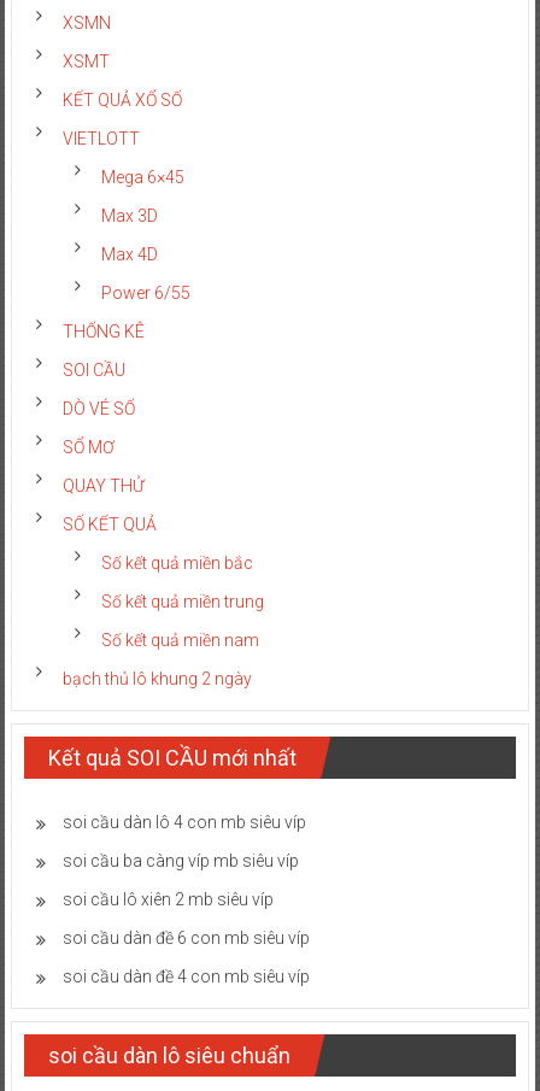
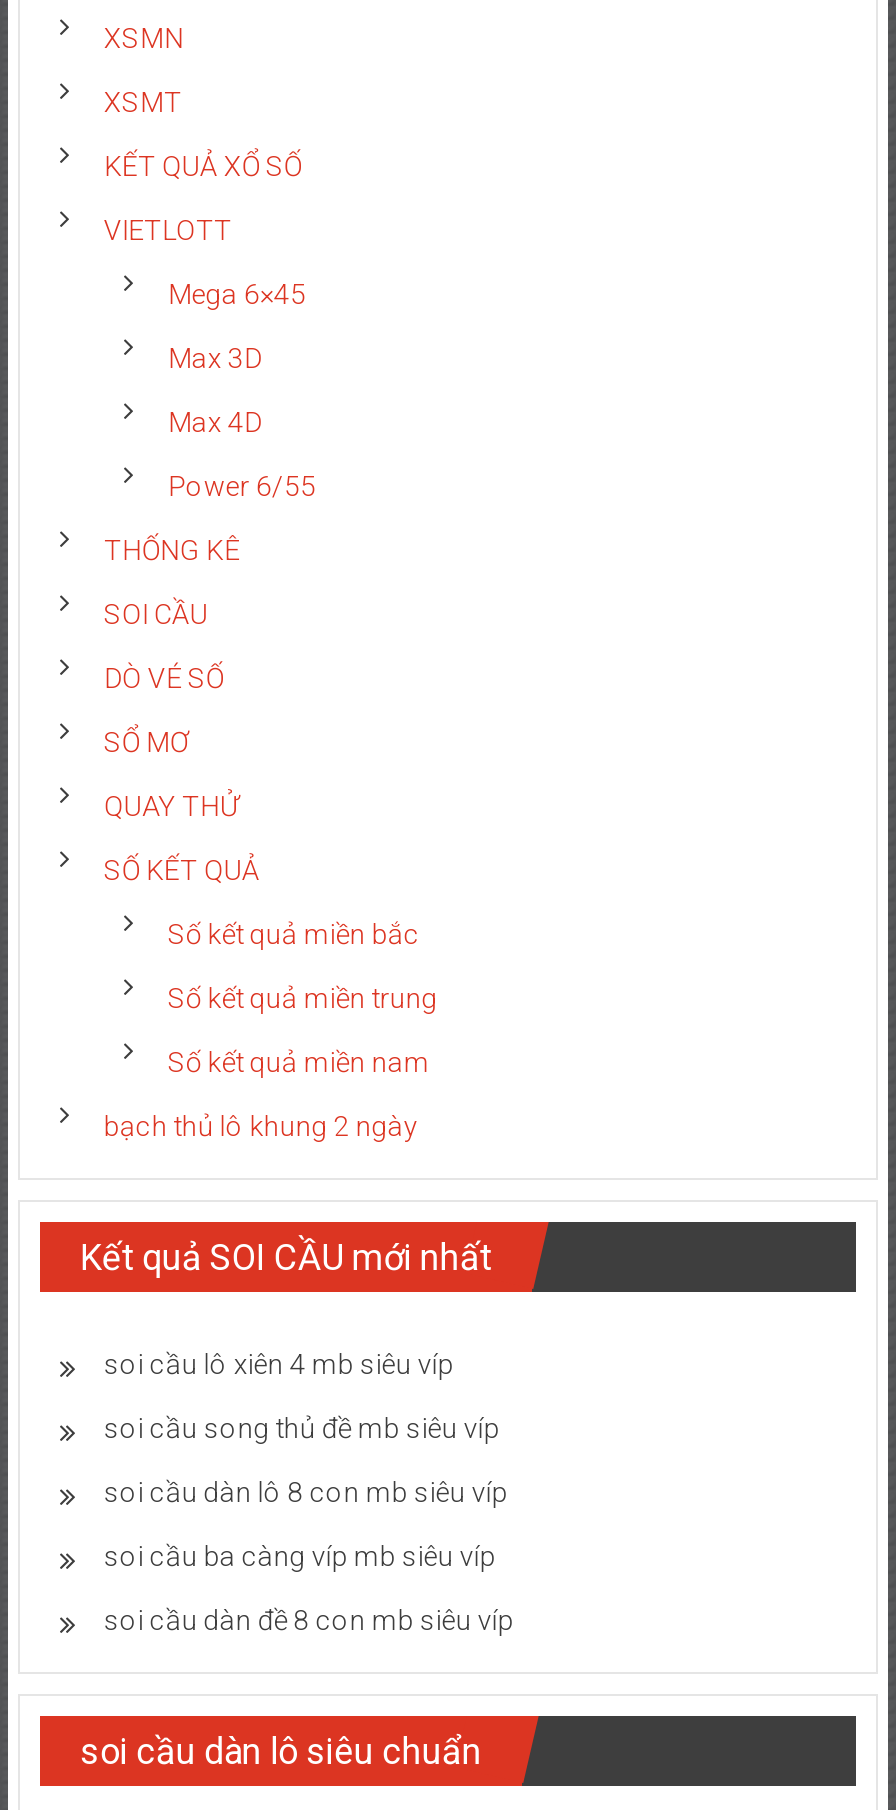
[63,813,306,832] soi cầu dàn lô 4 con mb siêu víp -> [104,1348,508,1508] soi cầu lô xiên 4 mb siêu víp | soi cầu song thủ đề mb siêu víp | soi cầu dàn lô 8 con mb siêu víp
moved [63,851,299,870] -> [104,1540,496,1572]: soi cầu ba càng víp mb siêu víp
[63,890,310,986] soi cầu lô xiên 2 mb siêu víp | soi cầu dàn đề 6 con mb siêu víp | soi cầu dàn đề 4 con mb siêu víp -> [104,1604,514,1636] soi cầu dàn đề 8 con mb siêu víp

